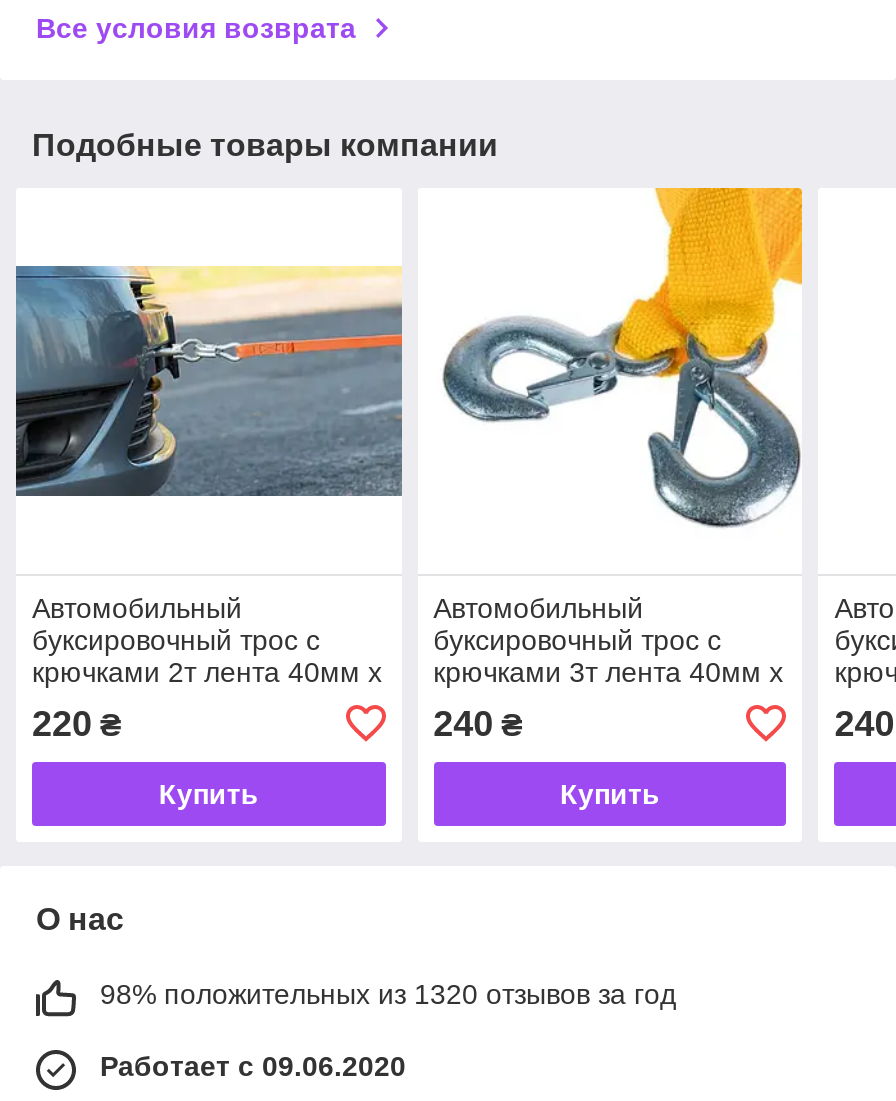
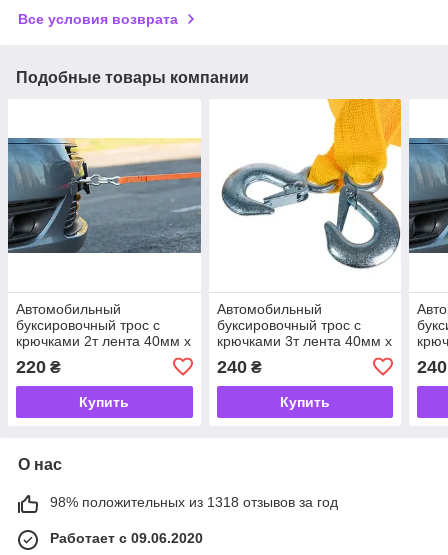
none -> [408,137,445,254] [image]
[100,978,676,1010] 98% положительных из 1320 отзывов за год -> [50,494,338,510] 98% положительных из 1318 отзывов за год

